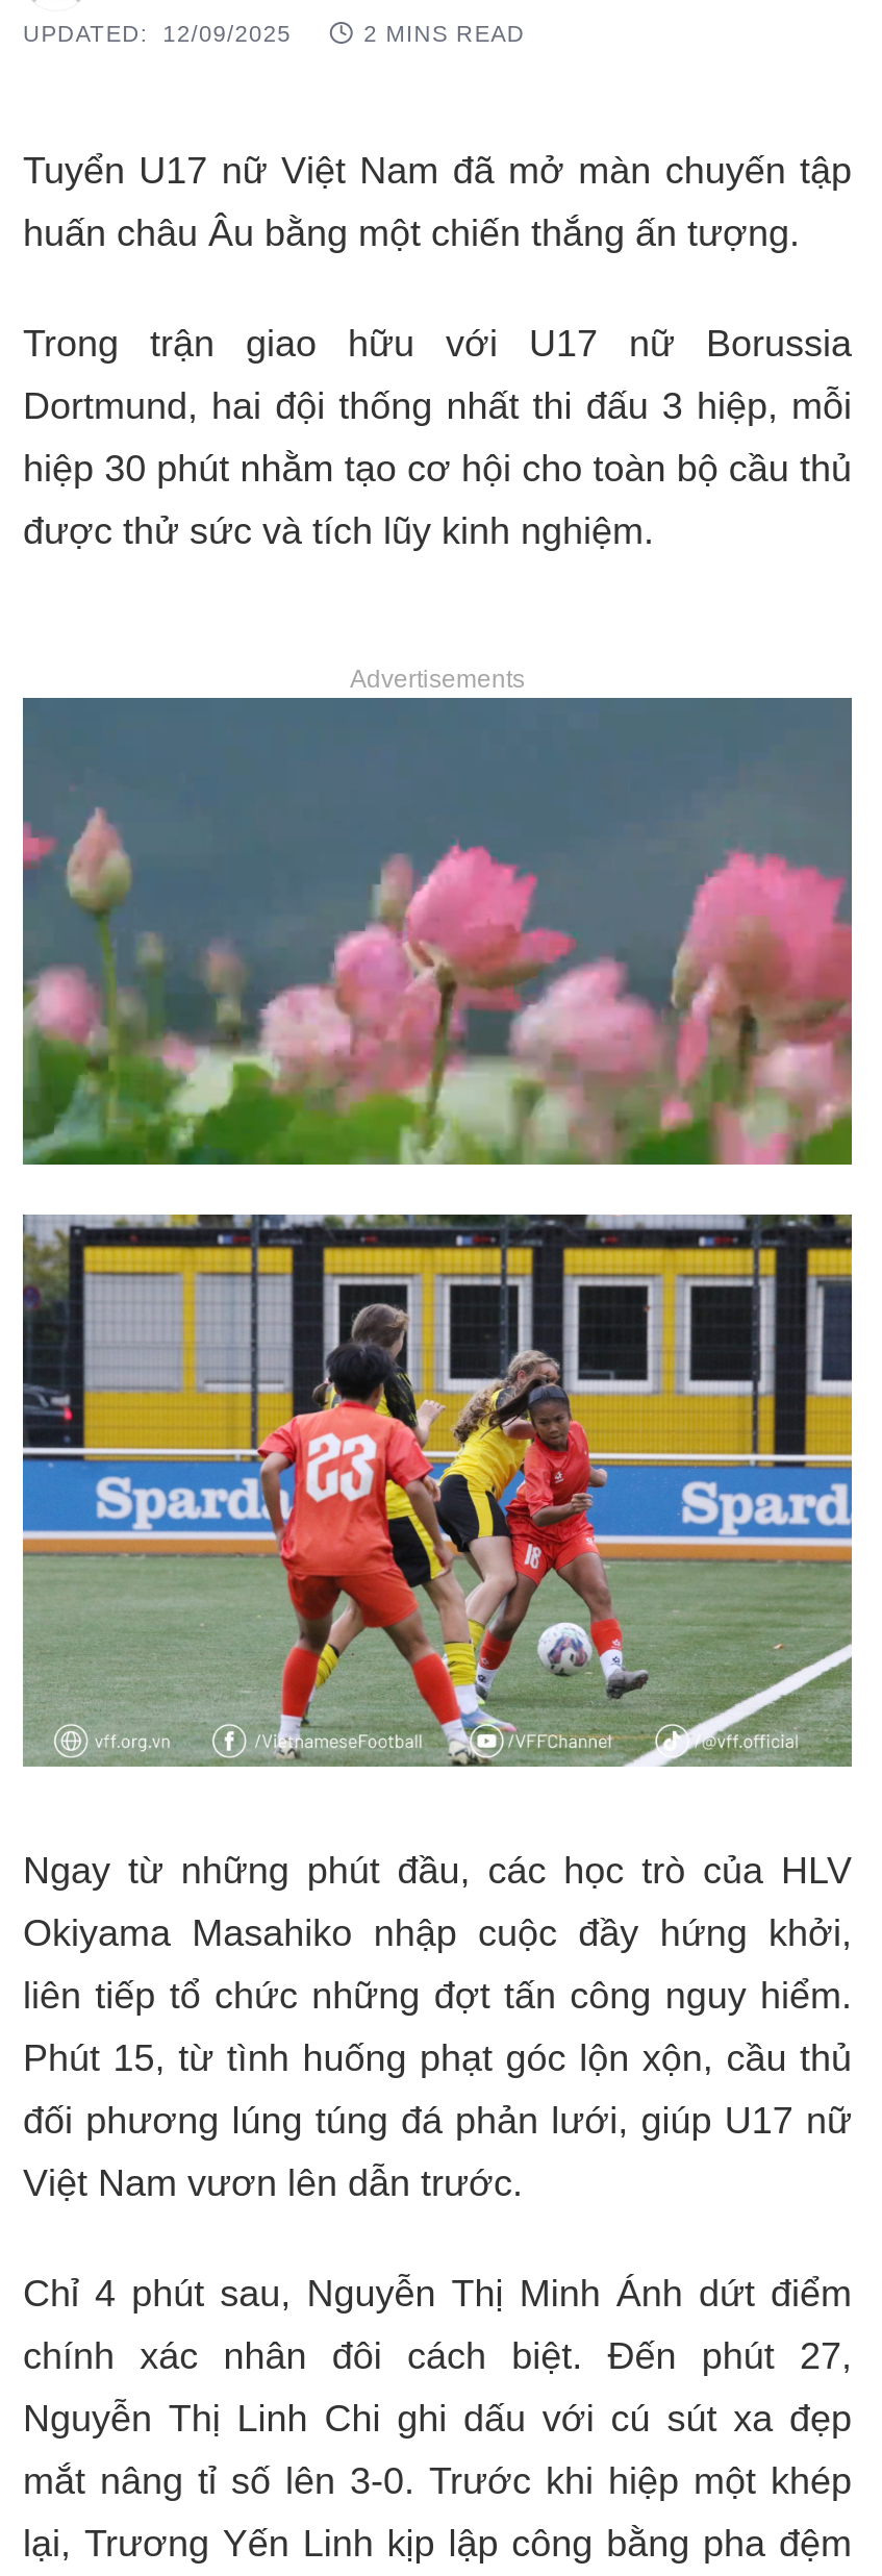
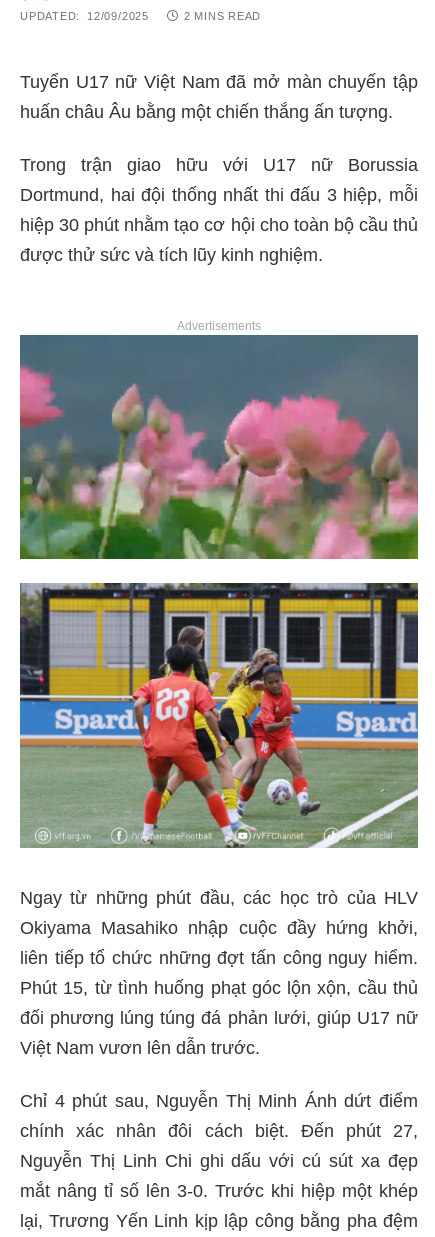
[21,765,854,1167] [image] -> [19,365,419,560] [image]

